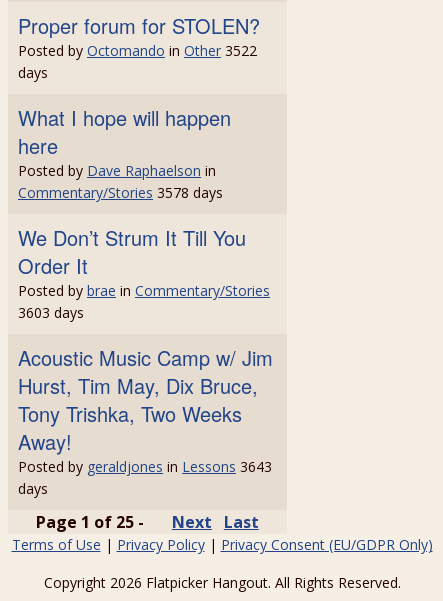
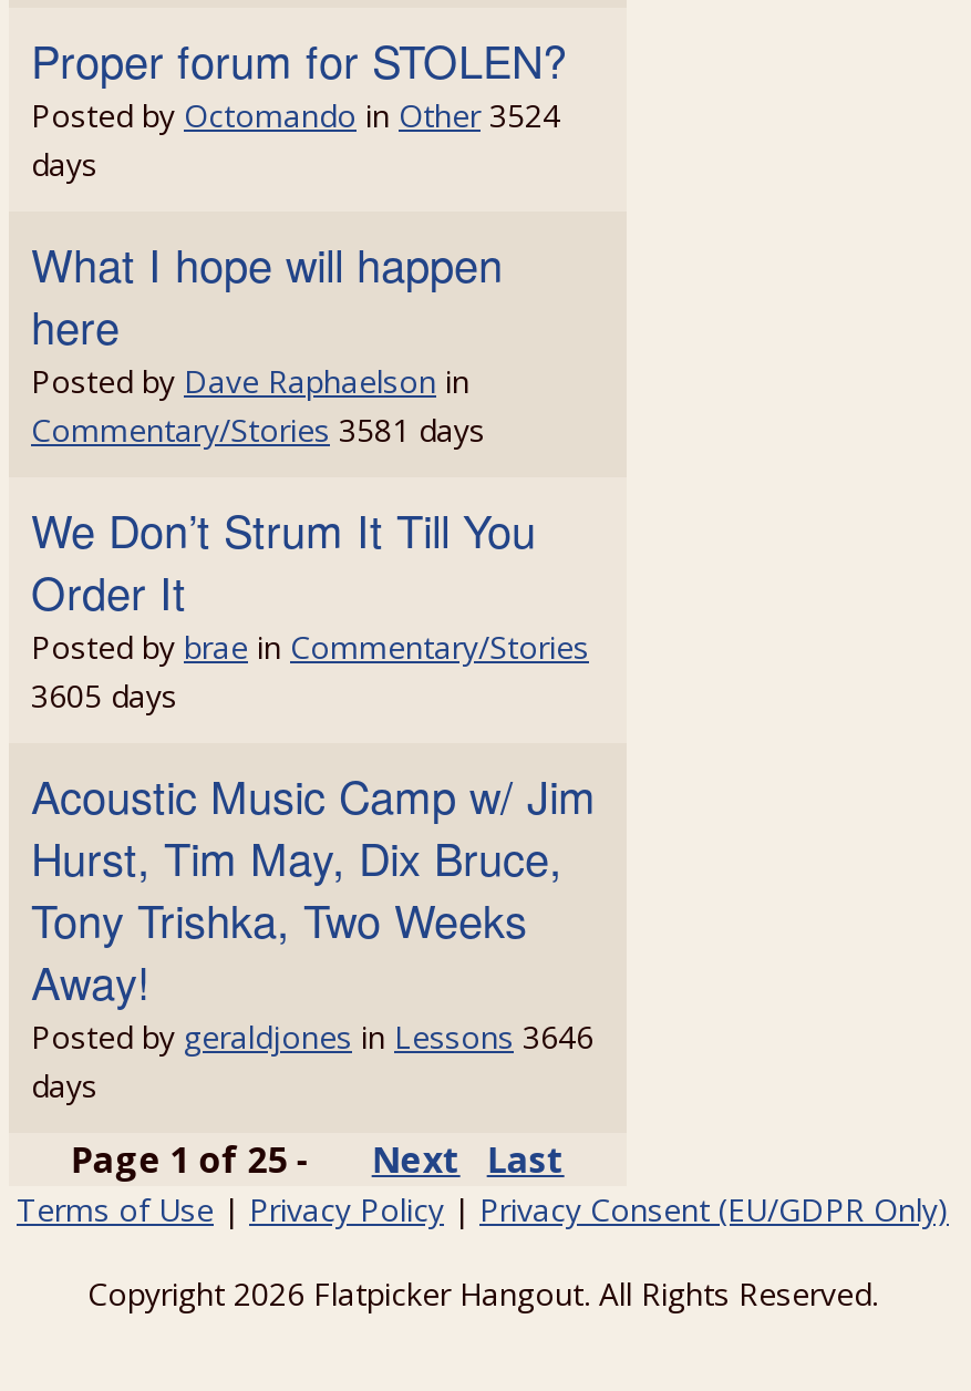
[18,41,257,60] Posted by Octomando in Other 3522 -> [31,94,560,136] Posted by Octomando in Other 3524
[18,183,223,202] Commentary/Stories 3578 days -> [31,409,485,451] Commentary/Stories 3581 days
[18,303,84,322] 3603 days -> [31,674,177,717] 3605 days
[18,457,272,476] Posted by geraldjones in Lessons 3643 -> [31,1016,593,1058] Posted by geraldjones in Lessons 3646

